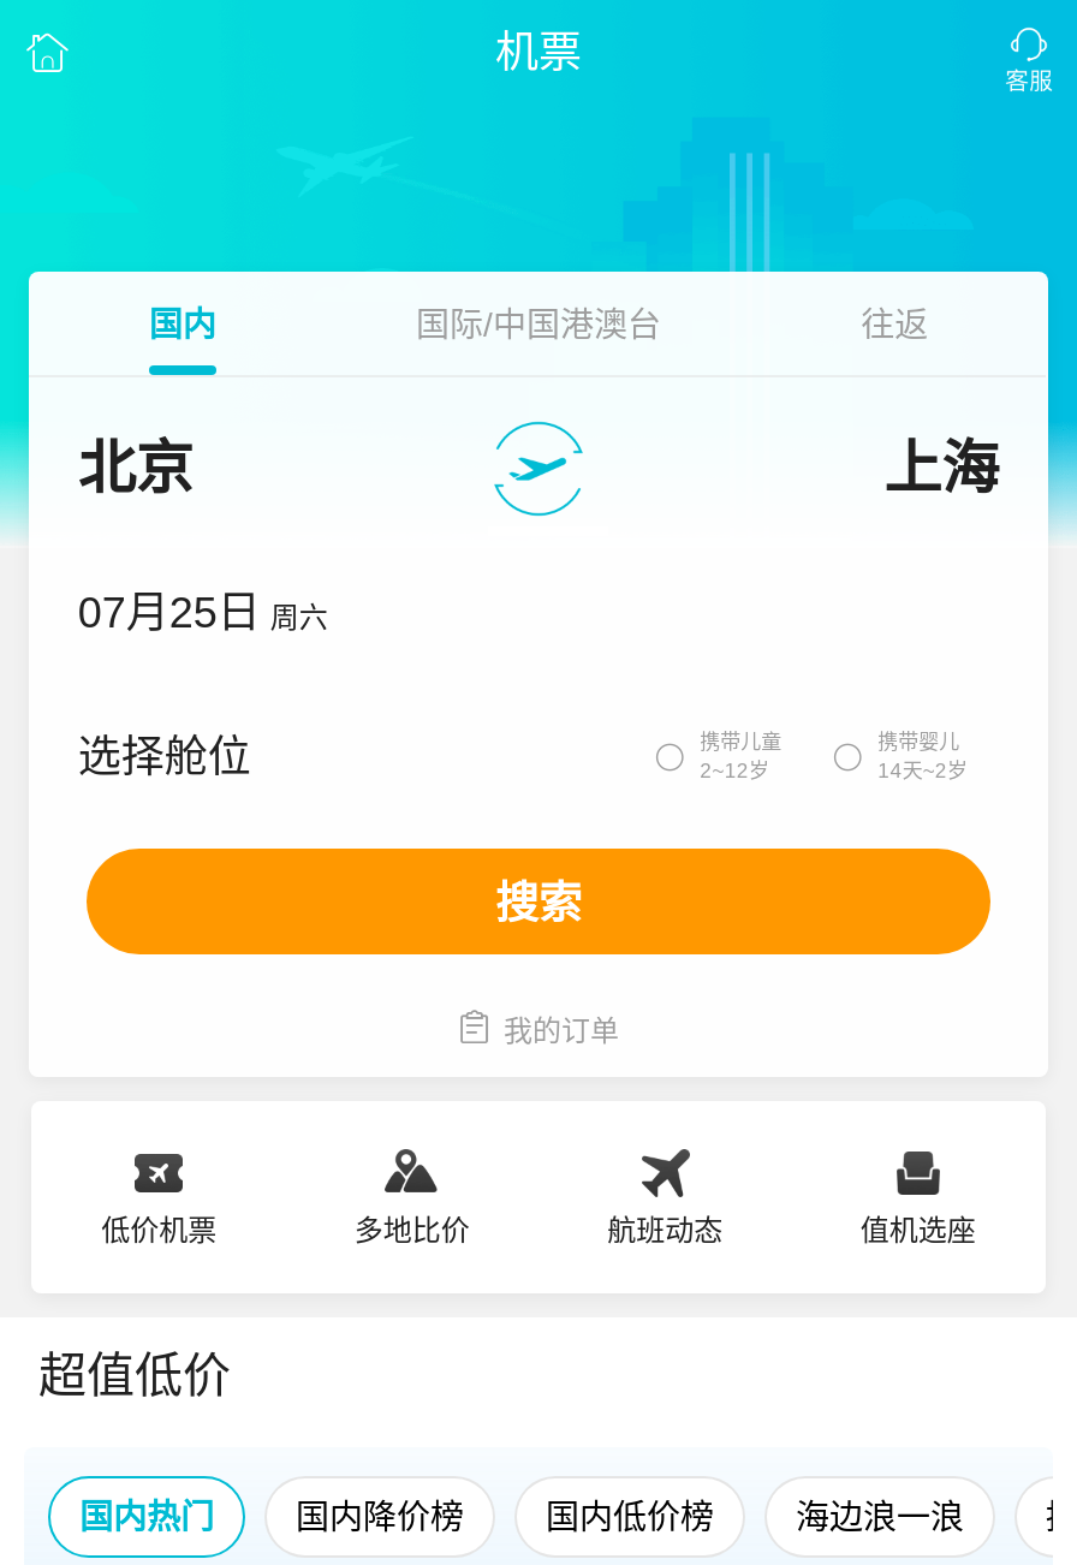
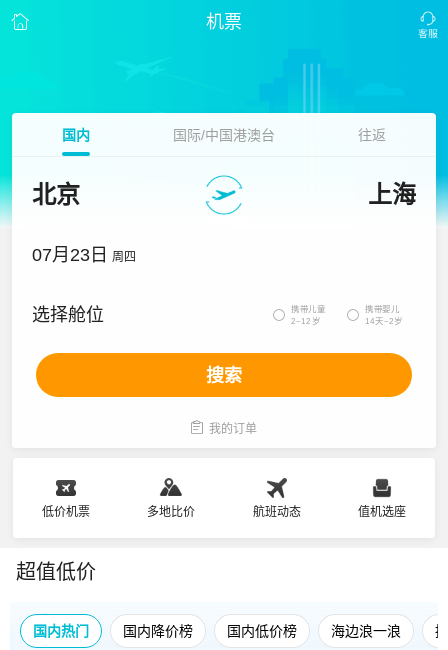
[78,589,328,637] 07月25日 周六 -> [32,245,136,265] 07月23日 周四

